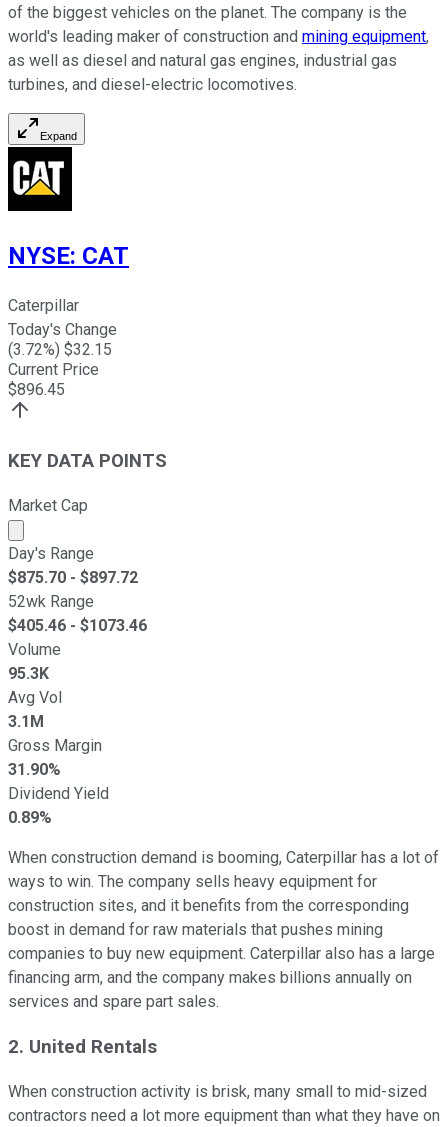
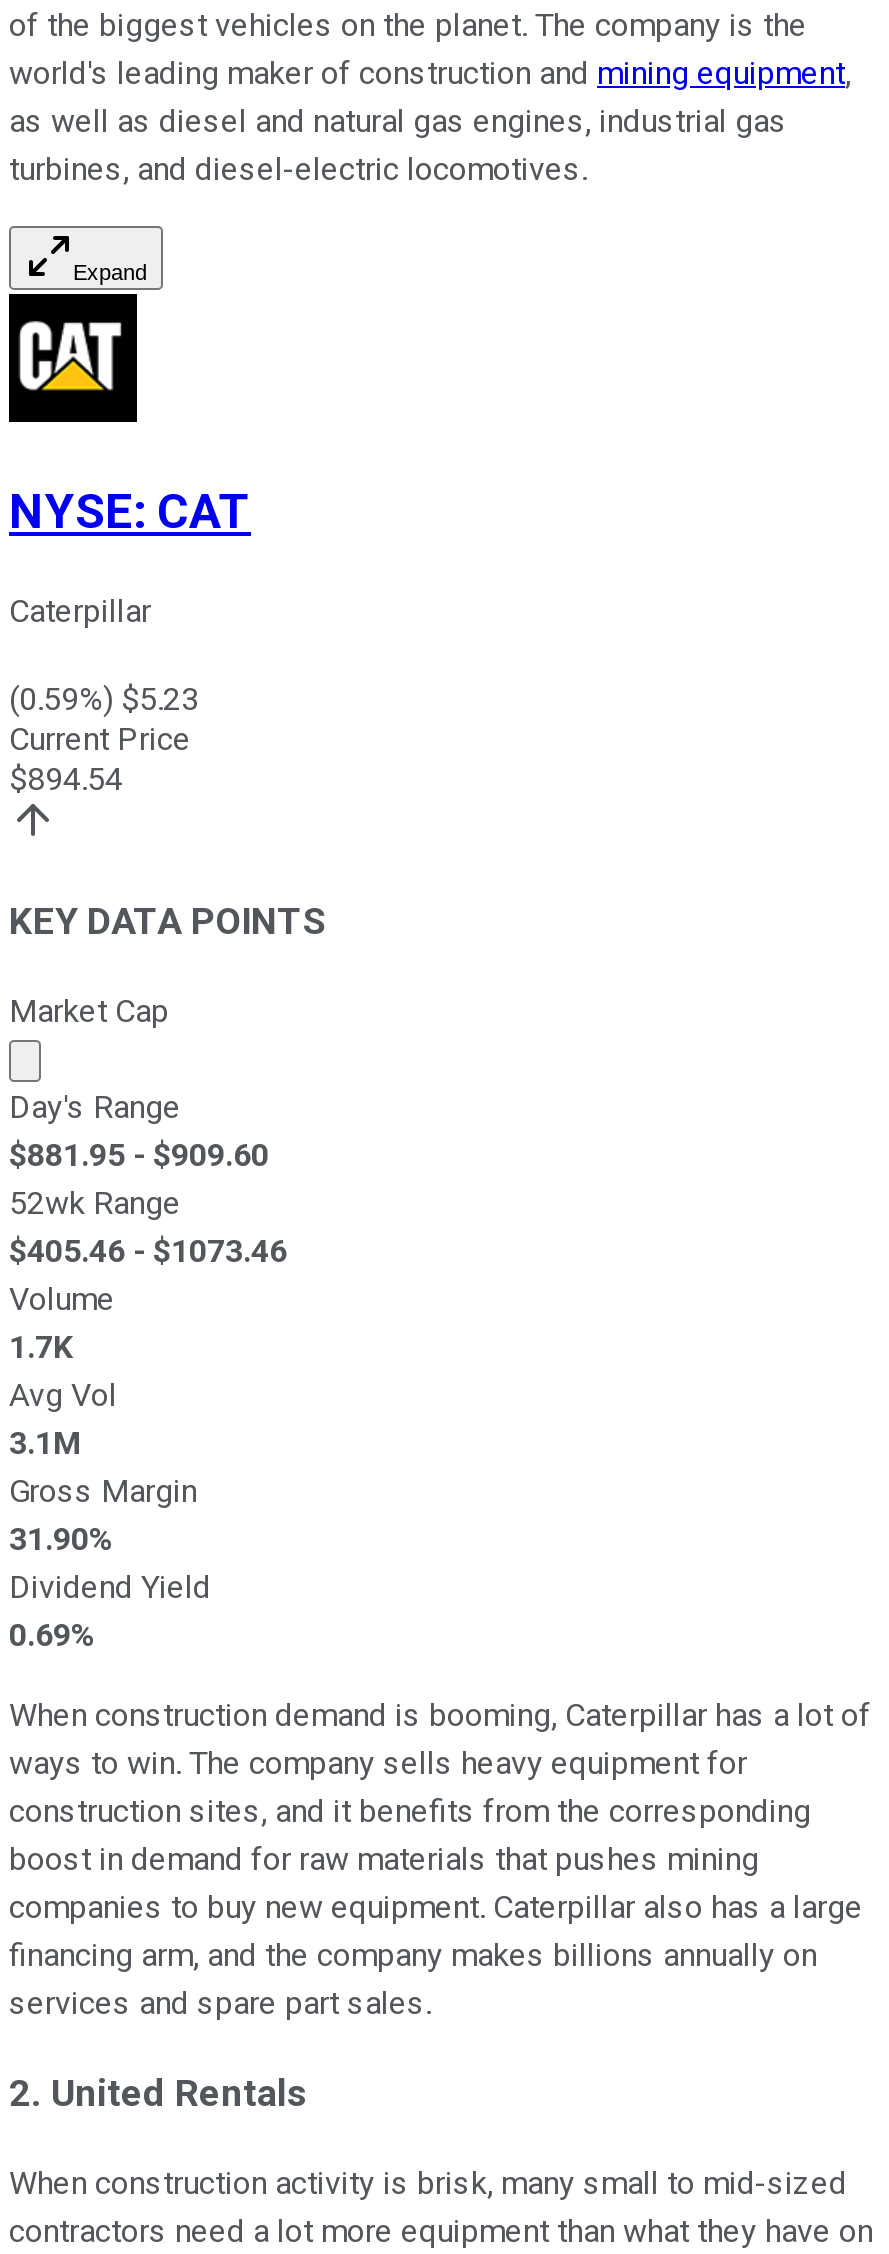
[8,320,117,359] Today's Change | (3.72%) $32.15 -> [9,679,199,717] (0.59%) $5.23
[8,380,65,399] $896.45 -> [9,759,123,797] $894.54
[8,568,138,587] $875.70 - $897.72 -> [9,1136,269,1174] $881.95 - $909.60
[8,664,49,683] 95.3K -> [9,1328,73,1366] 1.7K
[8,808,52,827] 0.89% -> [9,1616,97,1654] 0.69%

